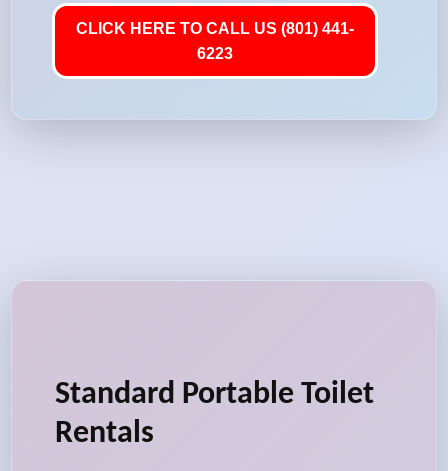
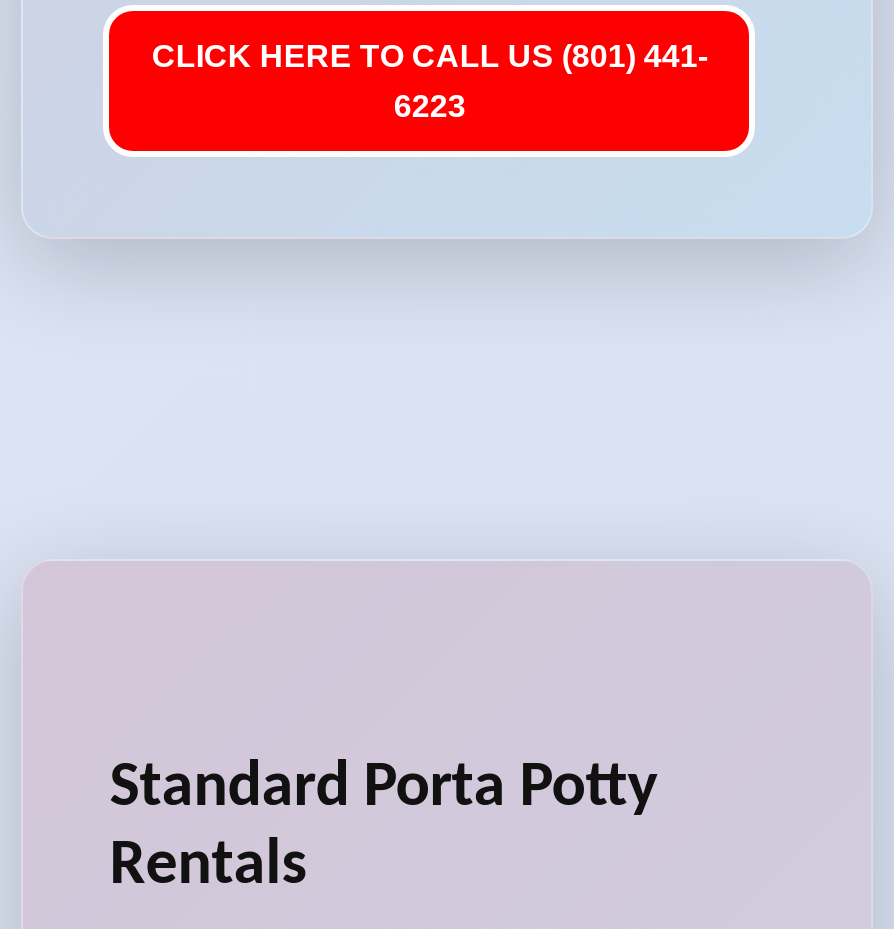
[55,379,374,411] Standard Portable Toilet -> [109,757,657,821] Standard Porta Potty

